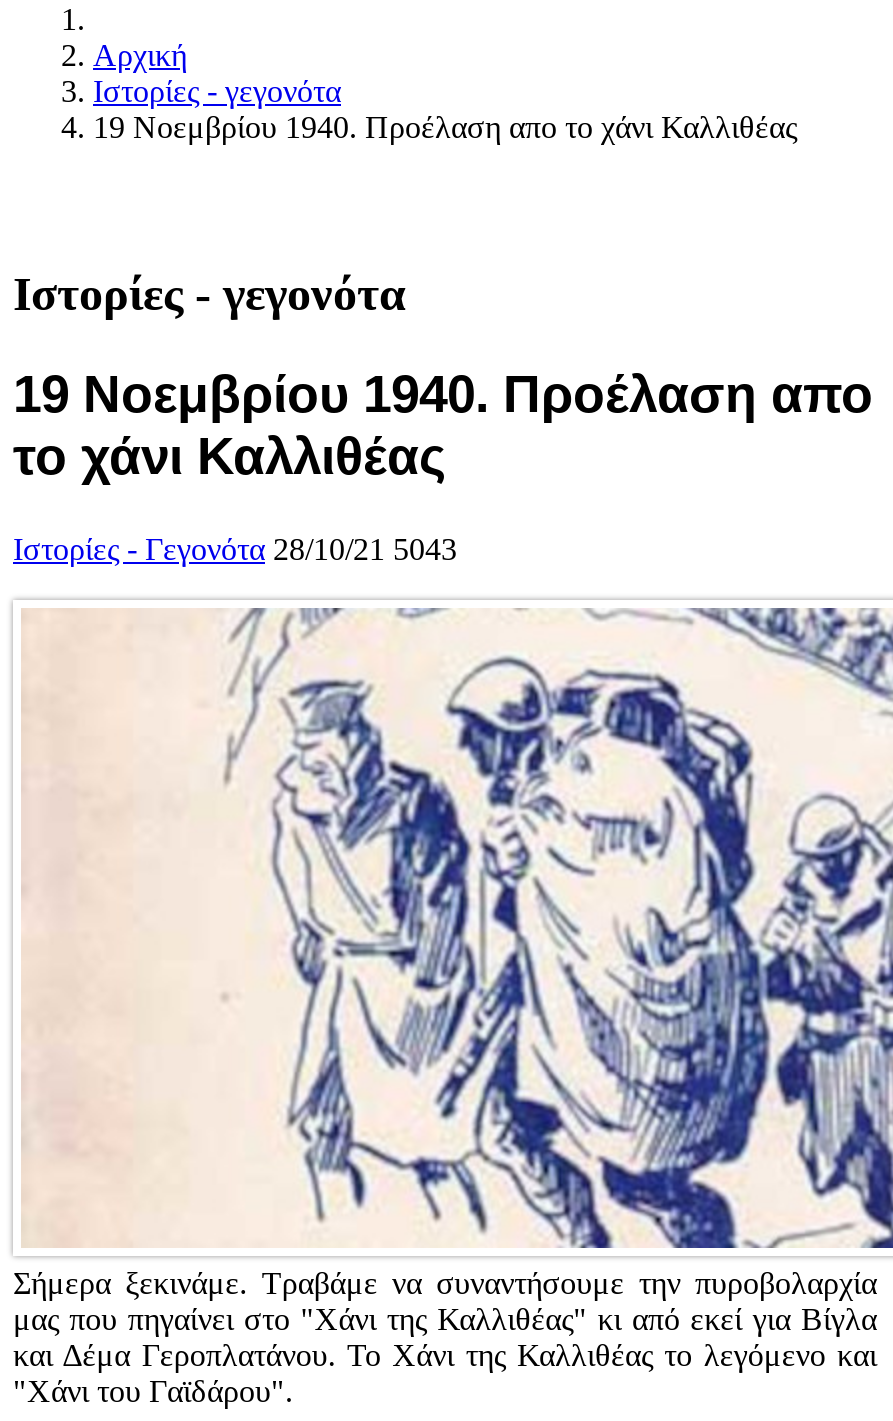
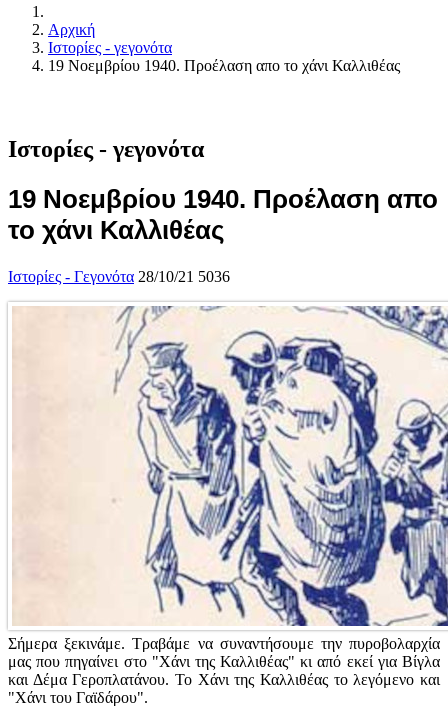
[13,532,457,566] Ιστορίες - Γεγονότα 28/10/21 5043 -> [8,268,230,285] Ιστορίες - Γεγονότα 28/10/21 5036

